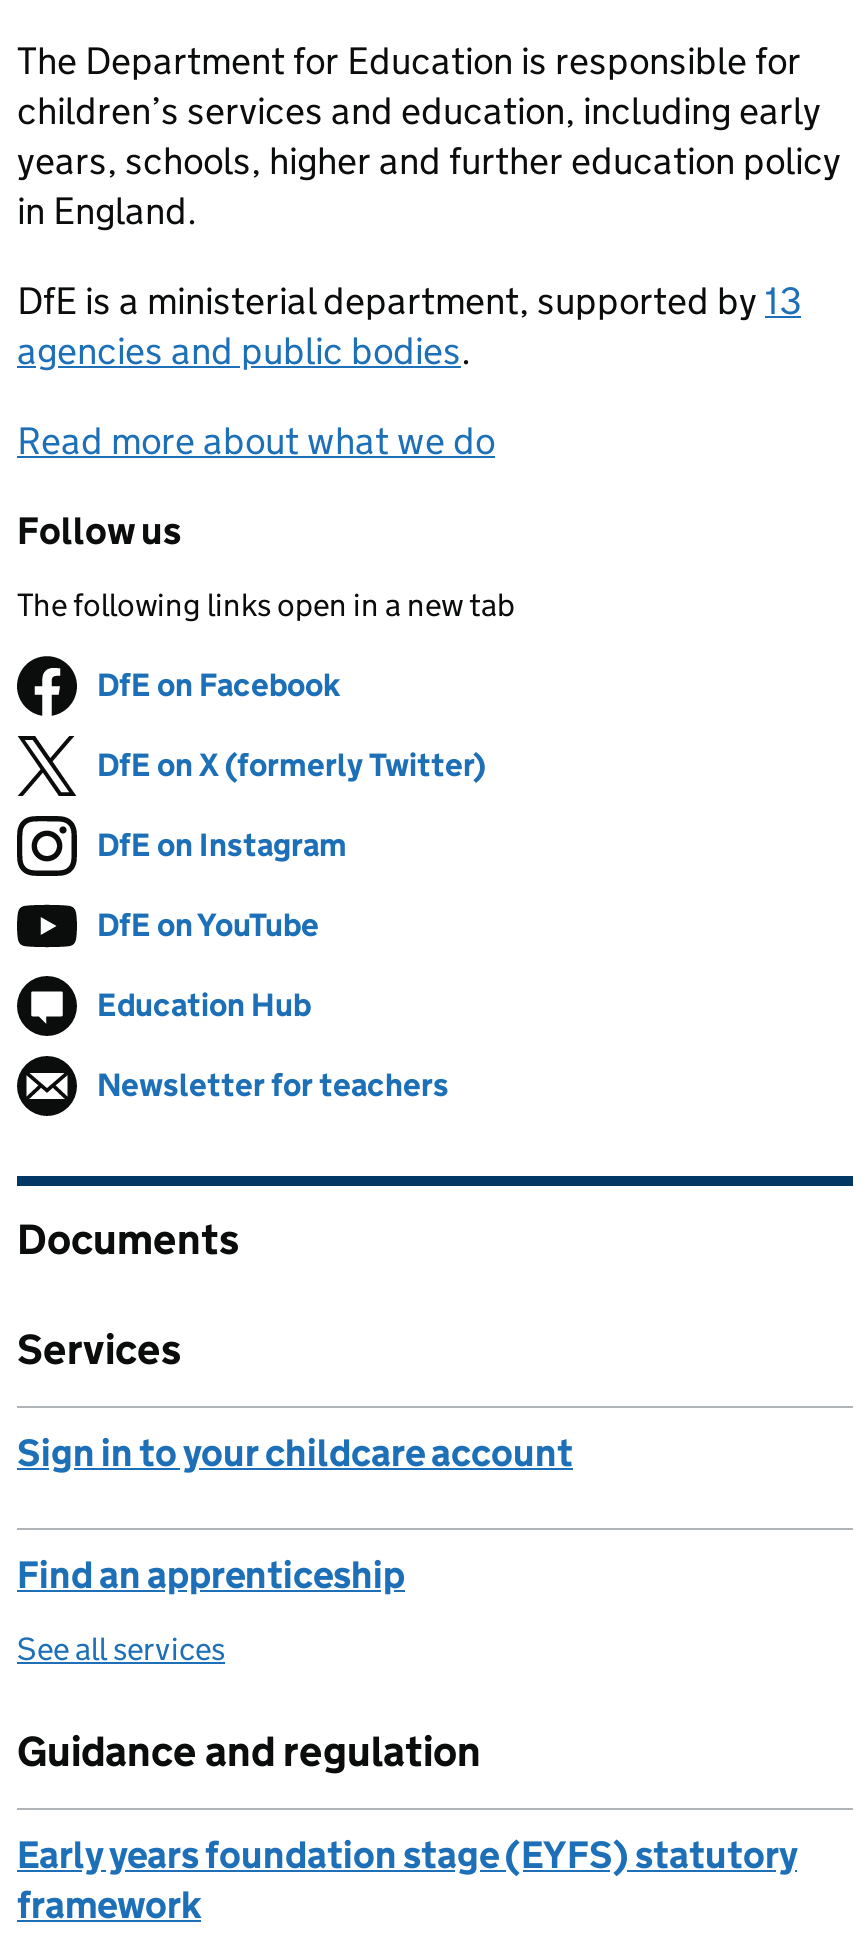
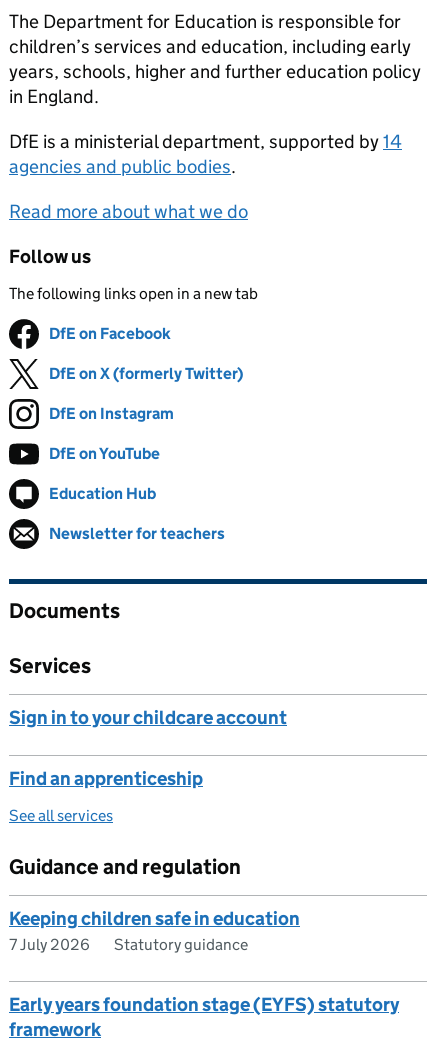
[17,278,801,324] DfE is a ministerial department, supported by 13 -> [9,130,402,153] DfE is a ministerial department, supported by 14
none -> [9,907,300,954] Keeping children safe in education | 7 July 2026 | Statutory guidance

